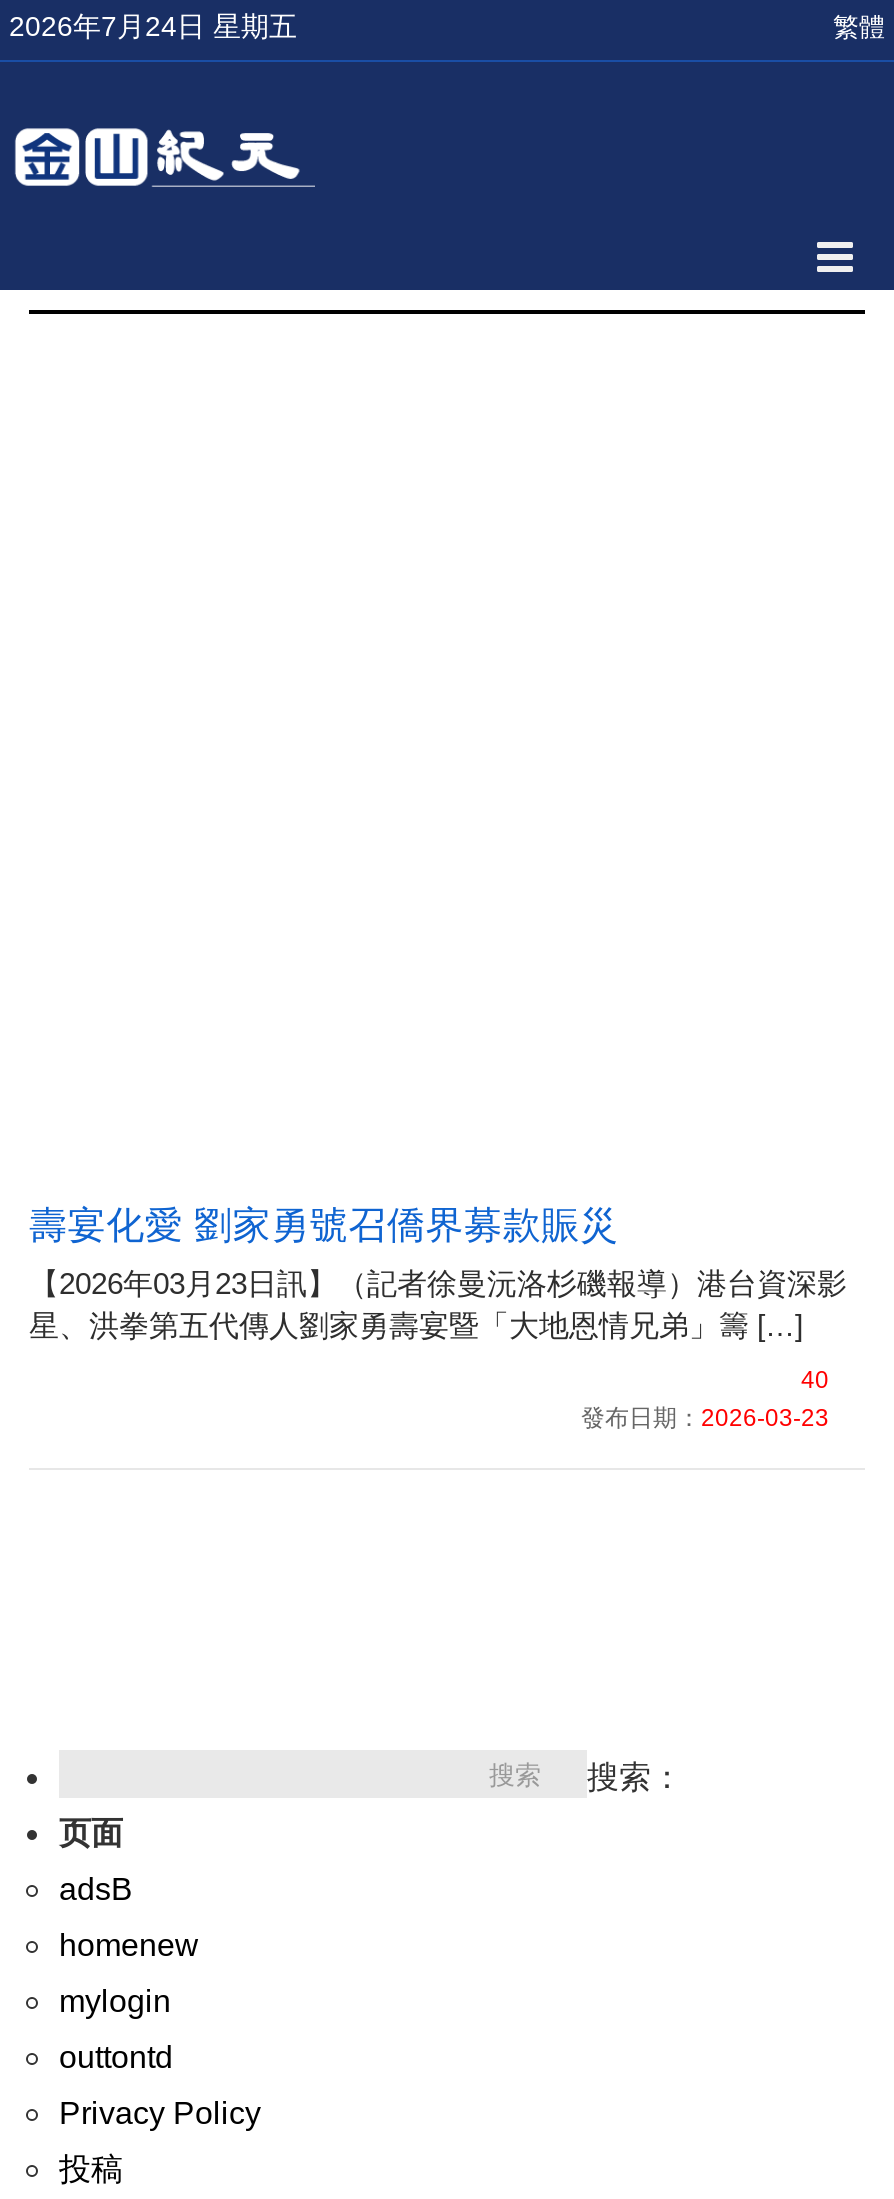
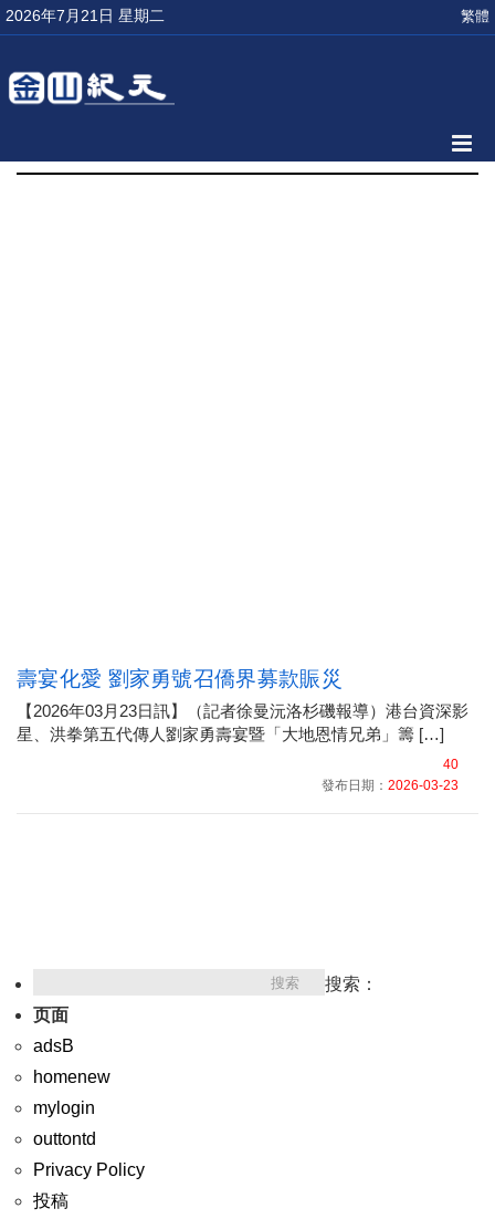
[9,10,297,42] 2026年7月24日 星期五 -> [6,7,165,24] 2026年7月21日 星期二

